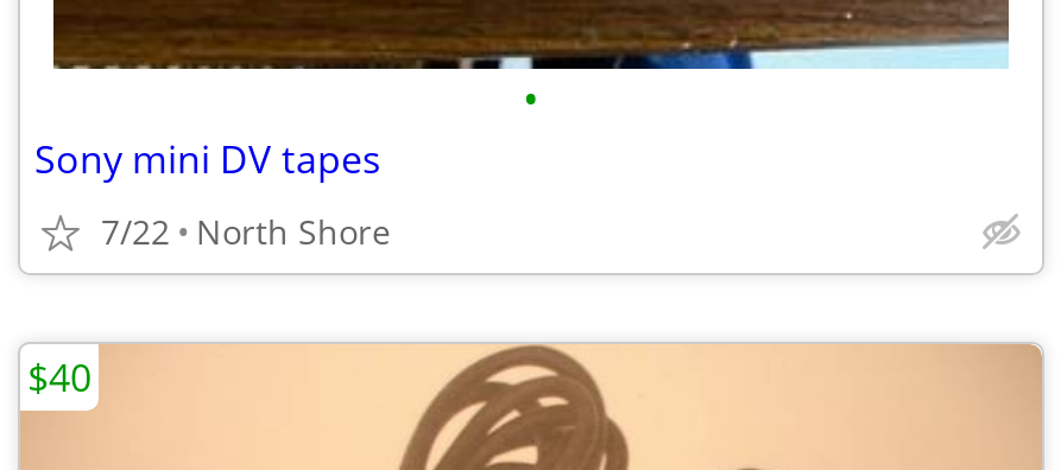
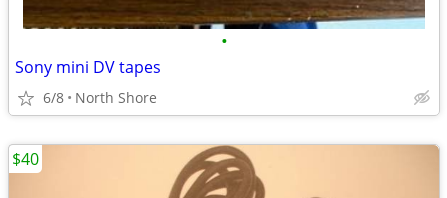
[101,209,391,254] 7/22 North Shore -> [43,88,157,107] 6/8 North Shore

